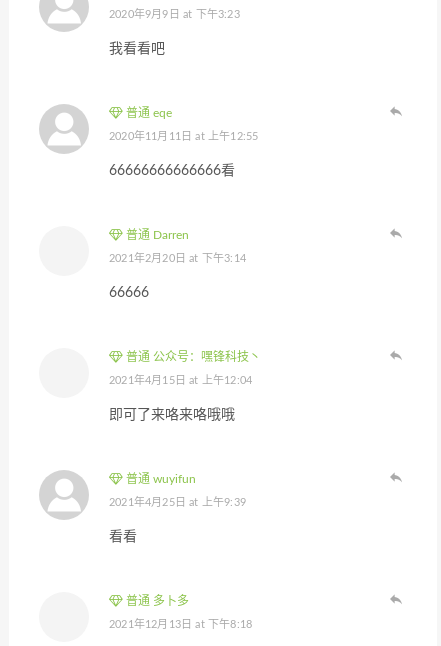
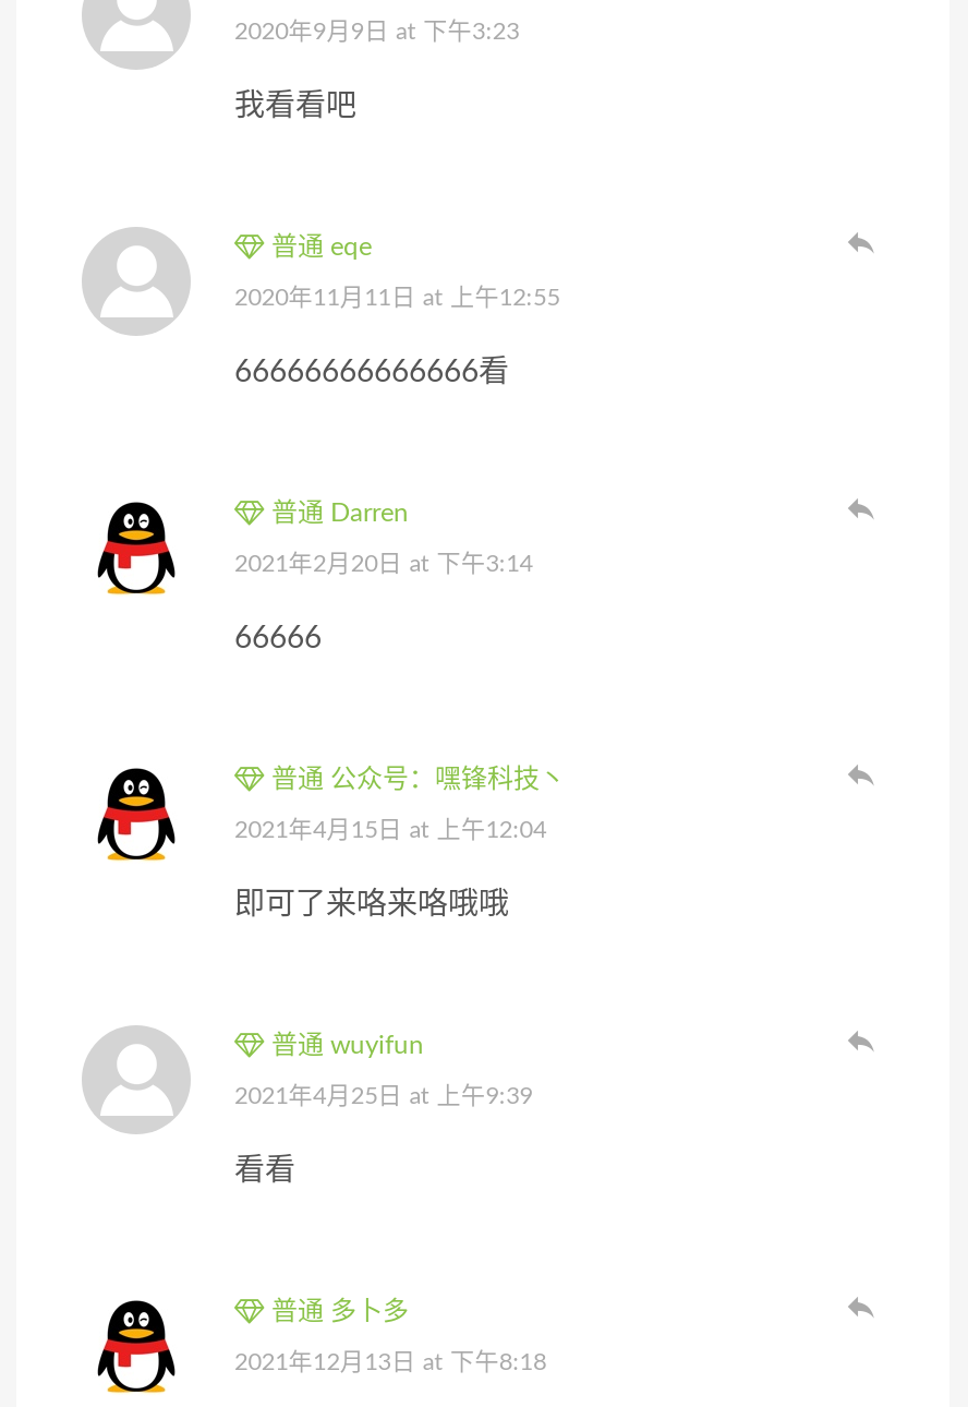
none -> [95,500,178,598] [image]
none -> [95,766,178,864] [image]
none -> [95,1298,178,1396] [image]

